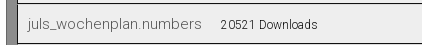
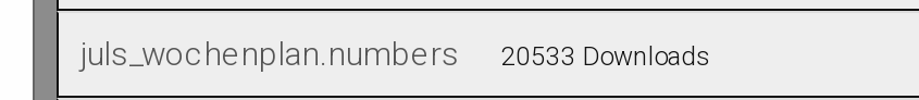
[28,15,318,33] juls_wochenplan.numbers 20521 Downloads -> [80,35,711,74] juls_wochenplan.numbers 20533 Downloads

